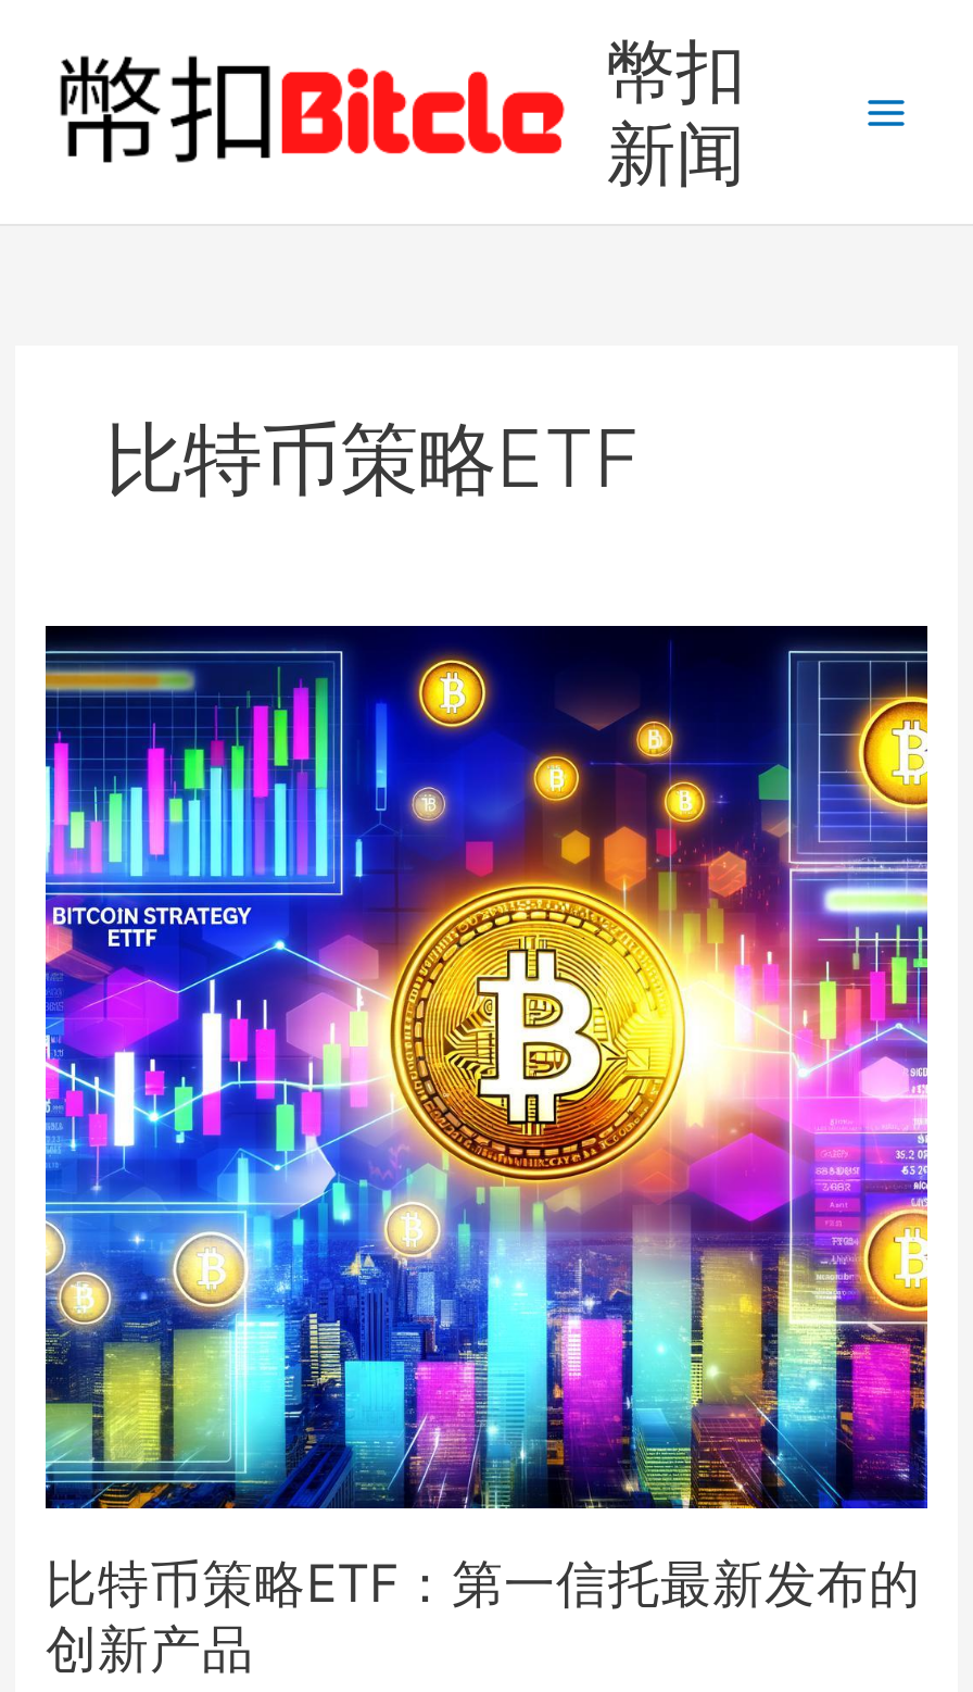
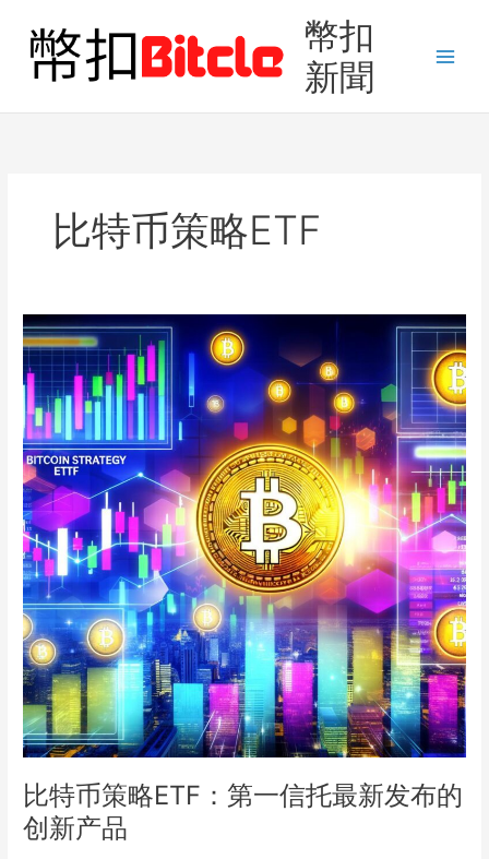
[606,110,745,195] 新闻 -> [305,55,375,98] 新聞

